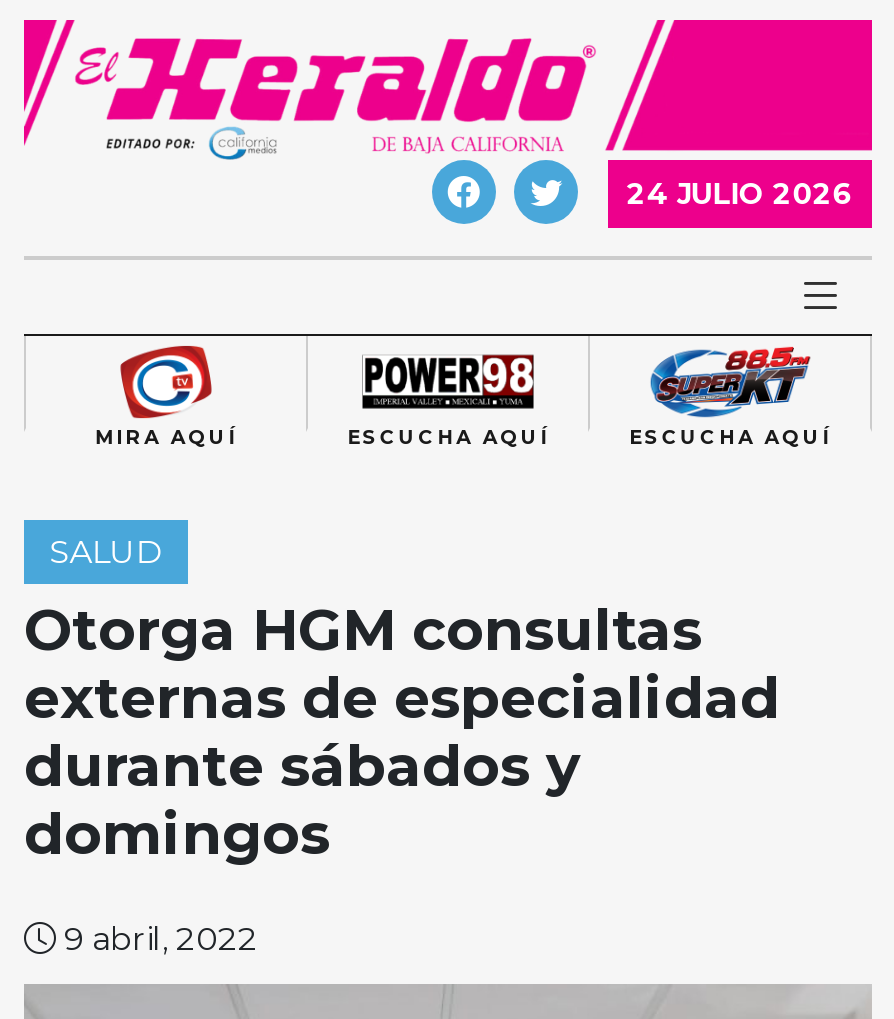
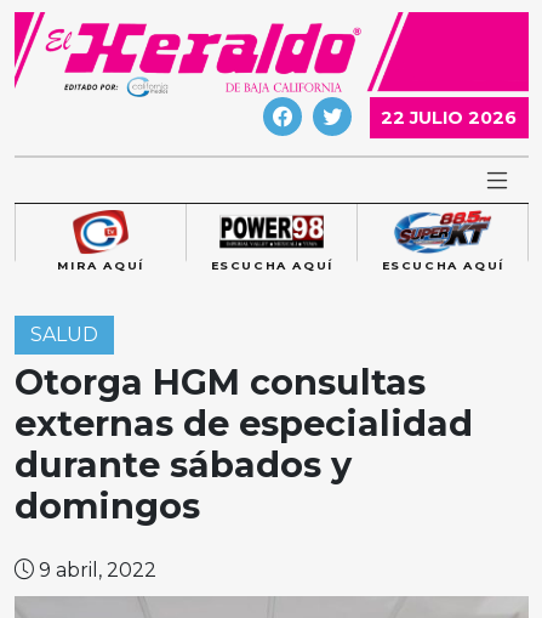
[627,176,853,212] 24 JULIO 2026 -> [381,106,517,128] 22 JULIO 2026

